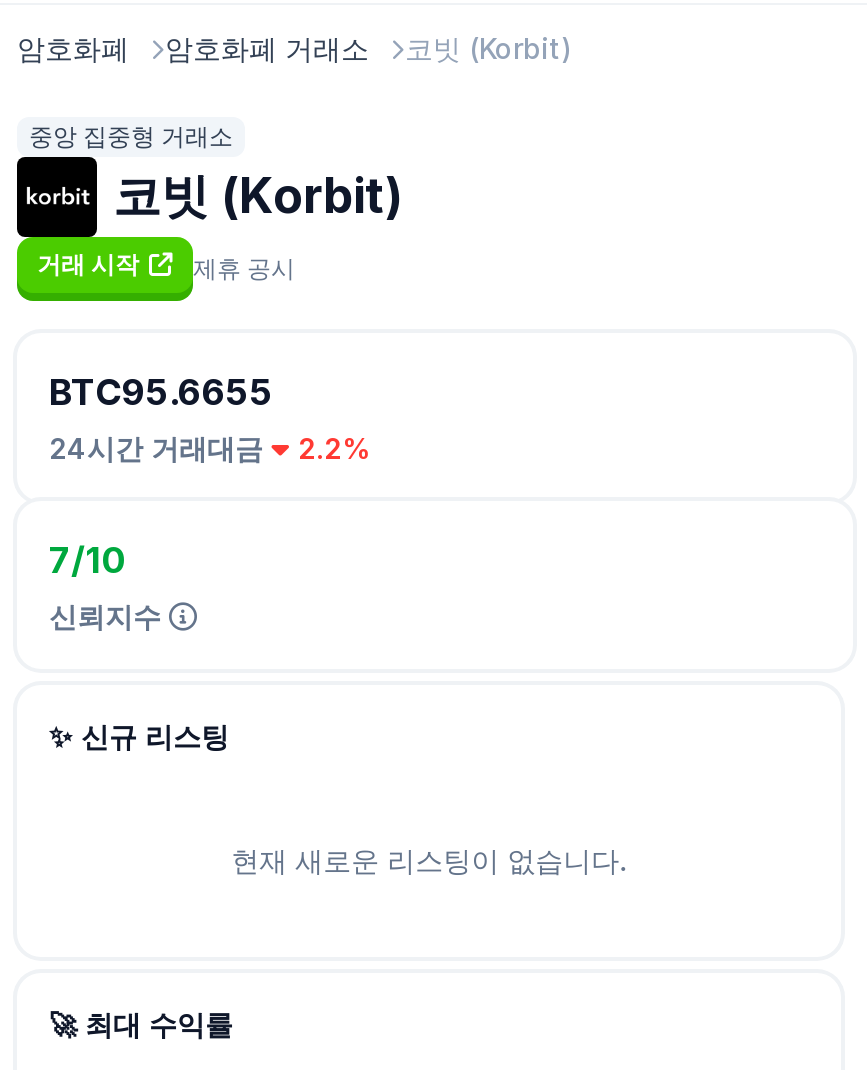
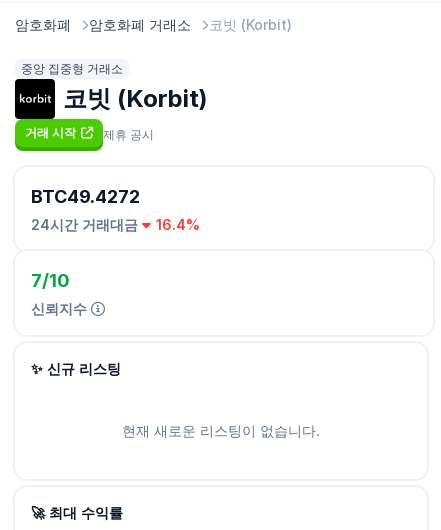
[49,371,273,413] BTC95.6655 -> [31,186,140,207] BTC49.4272
[49,431,370,465] 24시간 거래대금 2.2% -> [31,216,199,233] 24시간 거래대금 16.4%

